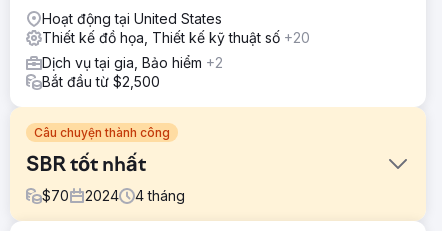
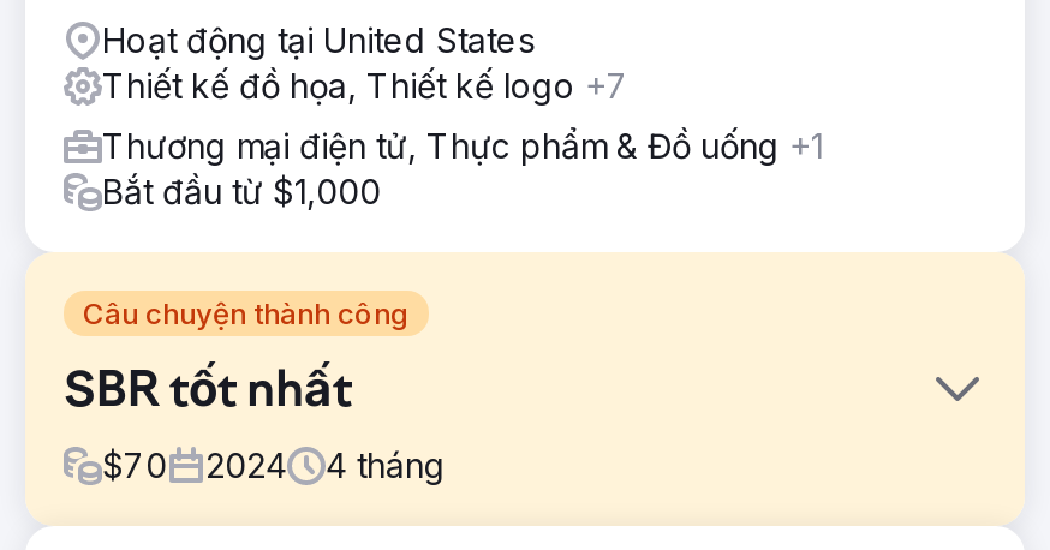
[42,29,310,46] Thiết kế đồ họa, Thiết kế kỹ thuật số +20 -> [102,65,628,106] Thiết kế đồ họa, Thiết kế logo +7
[42,54,223,90] Dịch vụ tại gia, Bảo hiểm +2 | Bắt đầu từ $2,500 -> [102,125,823,211] Thương mại điện tử, Thực phẩm & Đồ uống +1 | Bắt đầu từ $1,000

